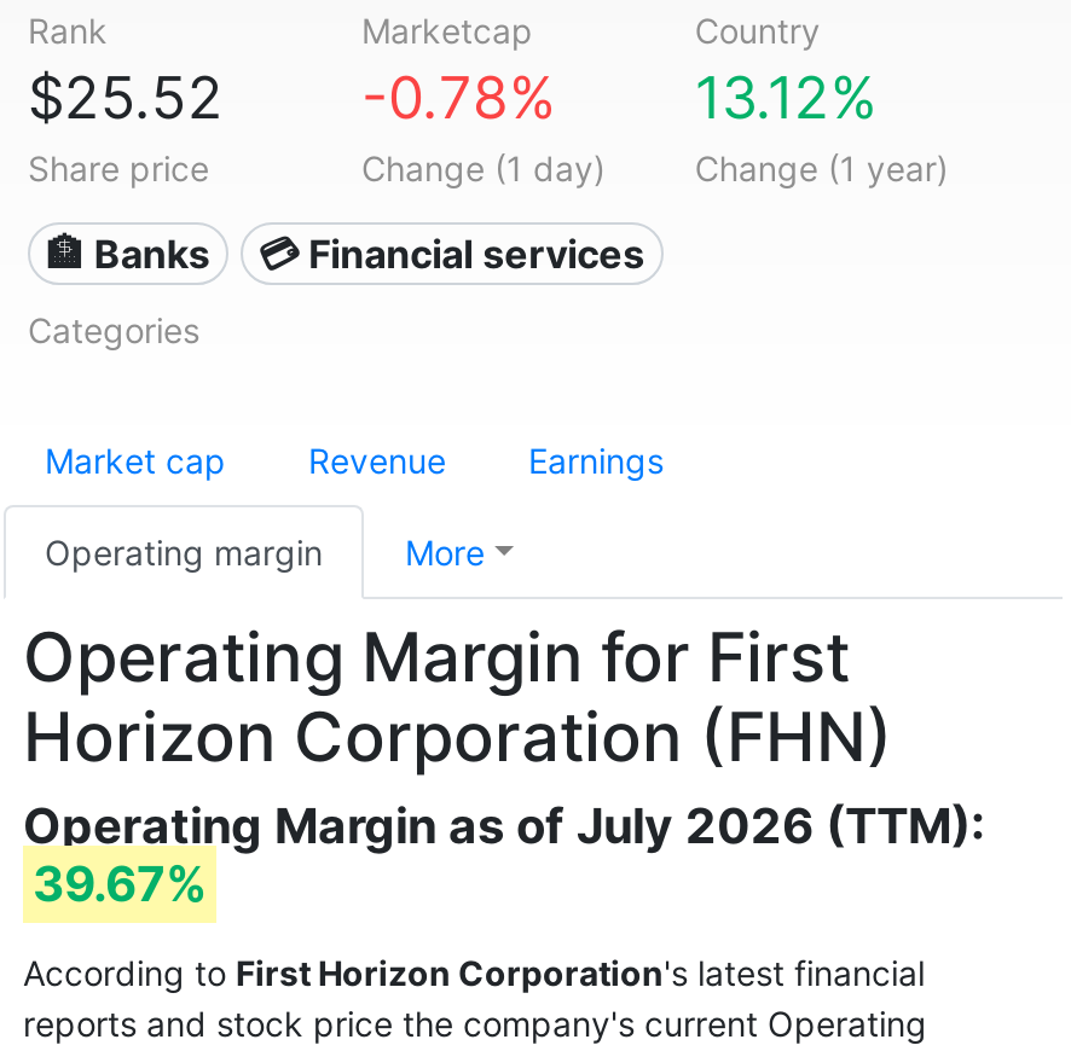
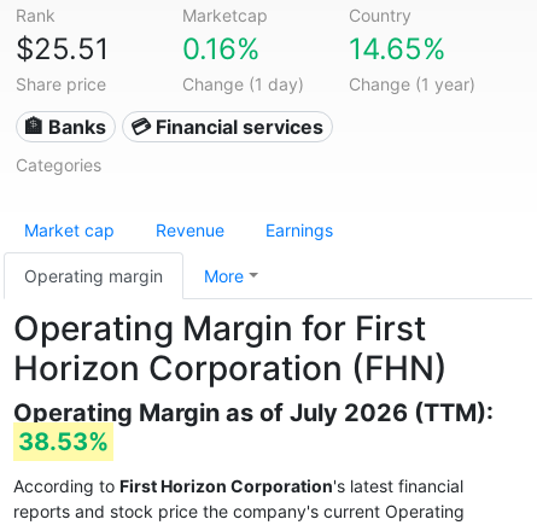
[28,63,224,133] $25.52 -> [16,31,109,66] $25.51
[361,63,557,133] -0.78% -> [182,31,261,66] 0.16%
[695,63,879,133] 13.12% -> [349,31,446,66] 14.65%
[33,855,207,913] 39.67% -> [18,427,109,456] 38.53%

